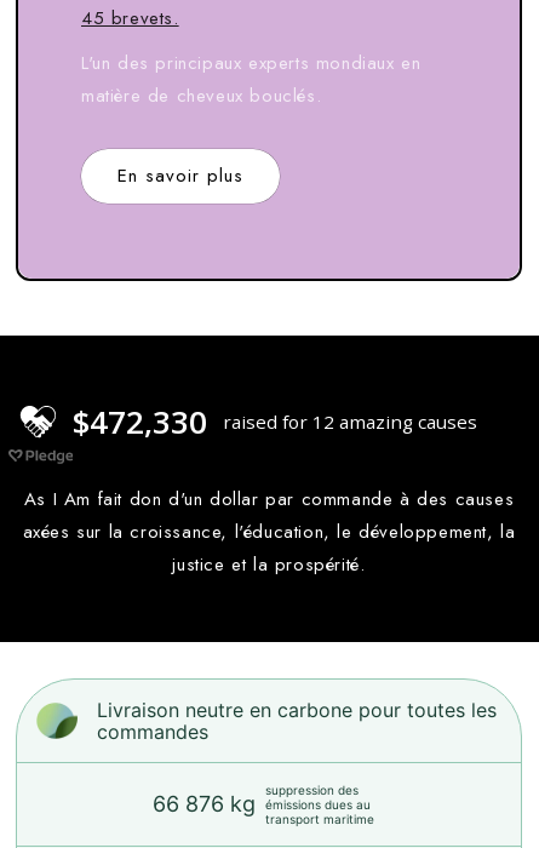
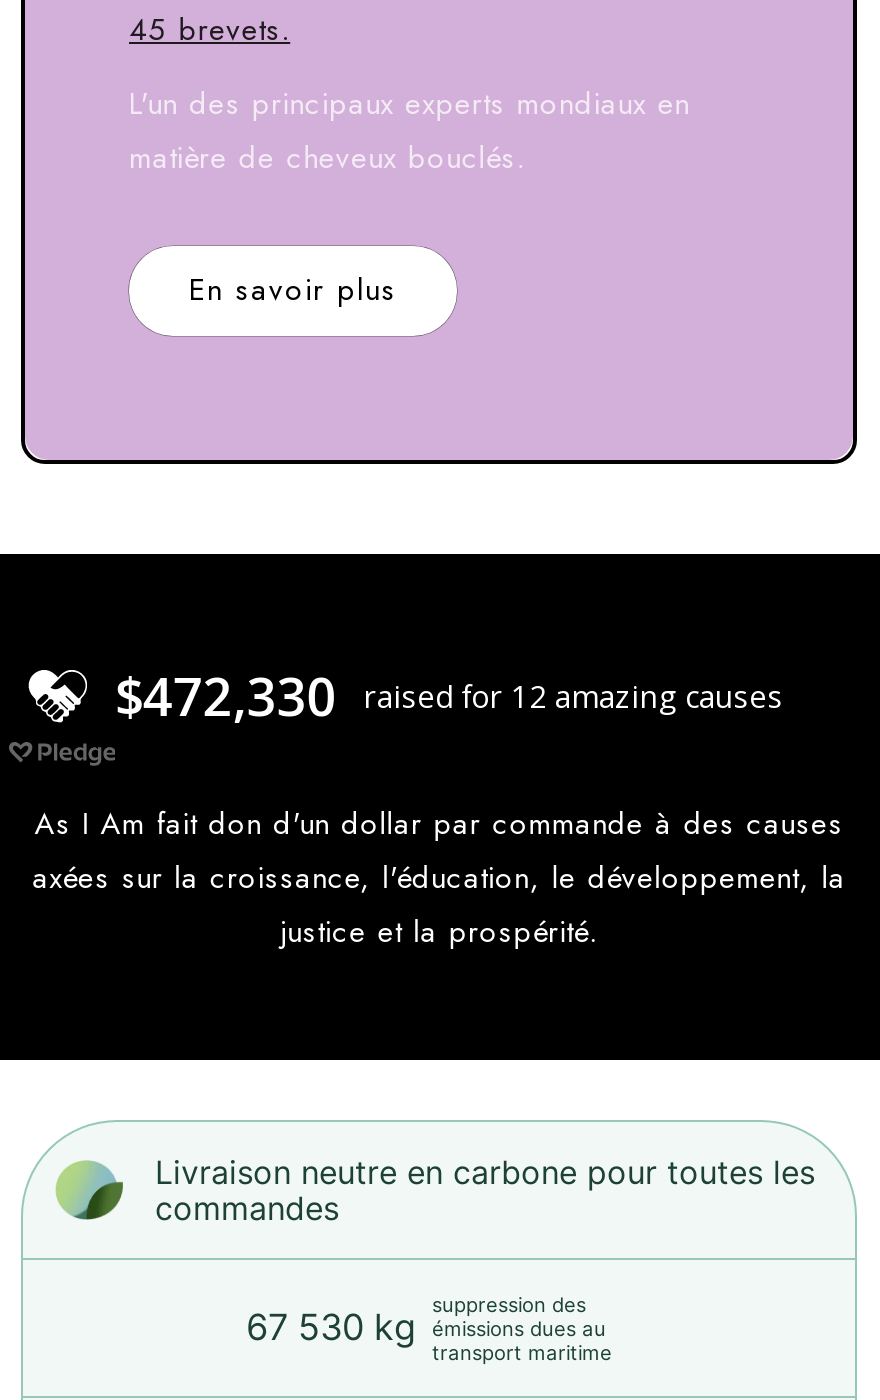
[152,791,370,816] 66 876 kg émissions dues au -> [246,1305,606,1347] 67 530 kg émissions dues au

